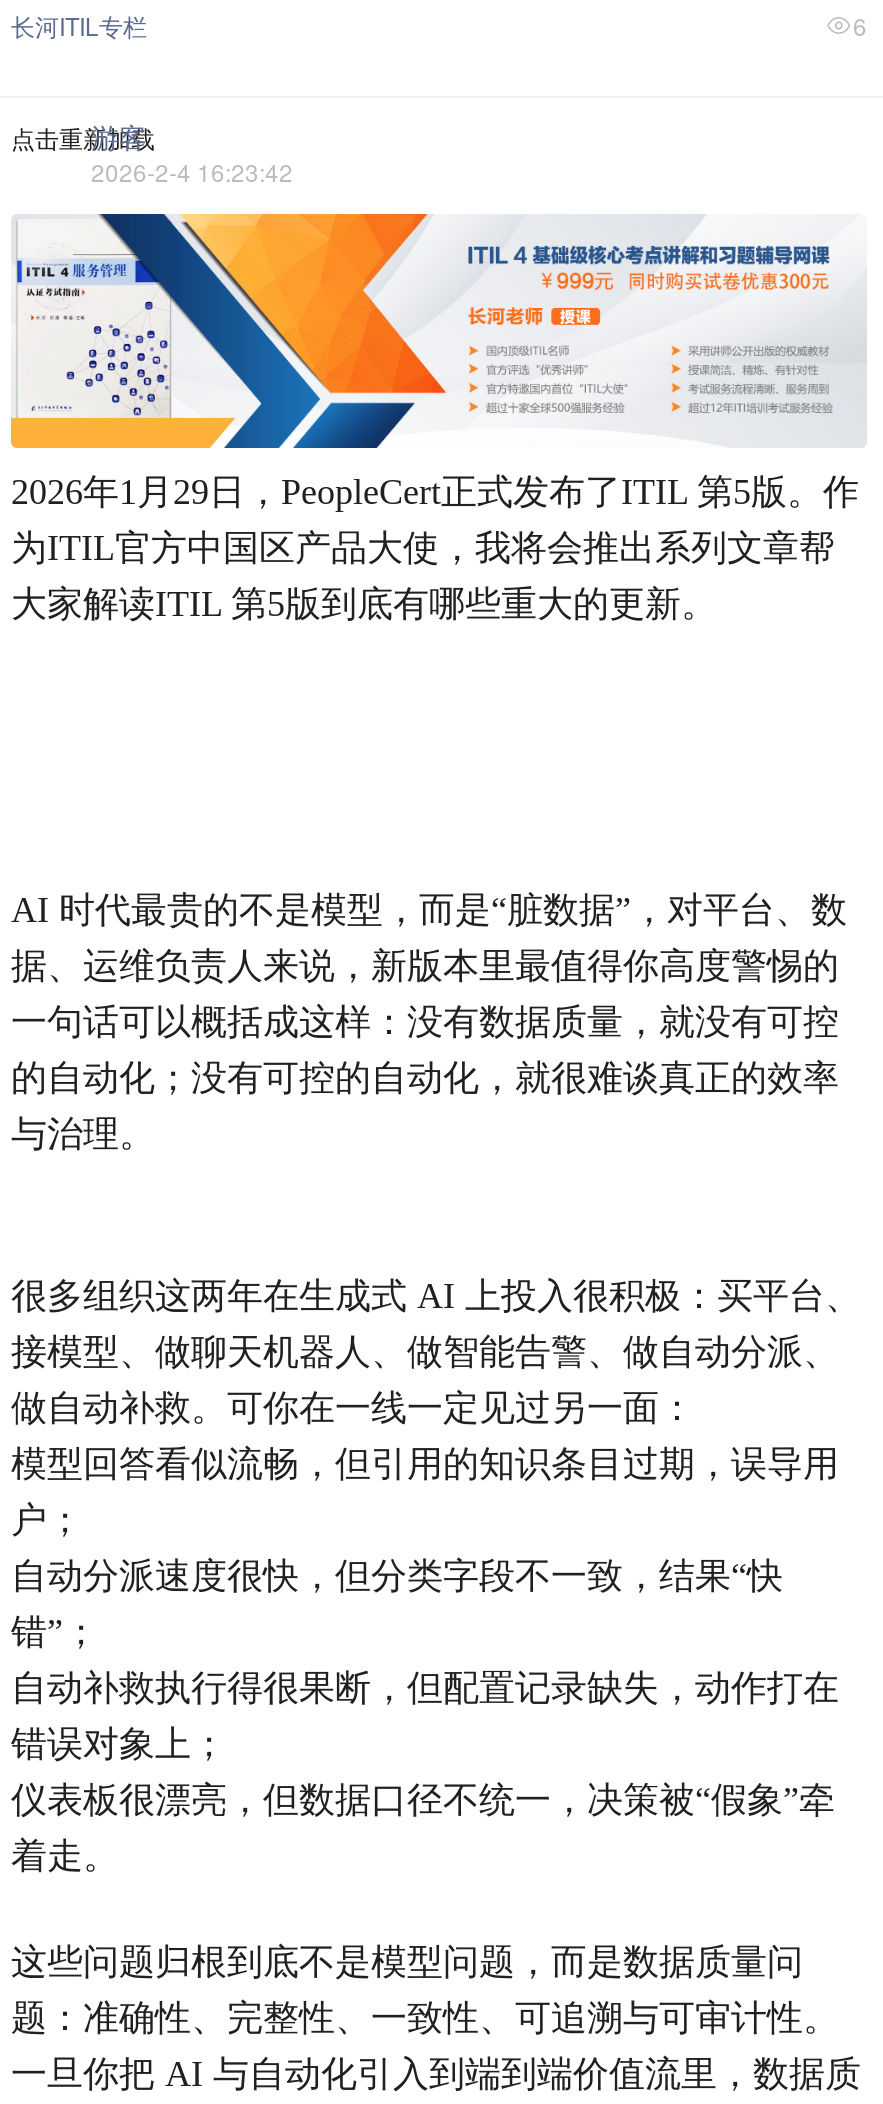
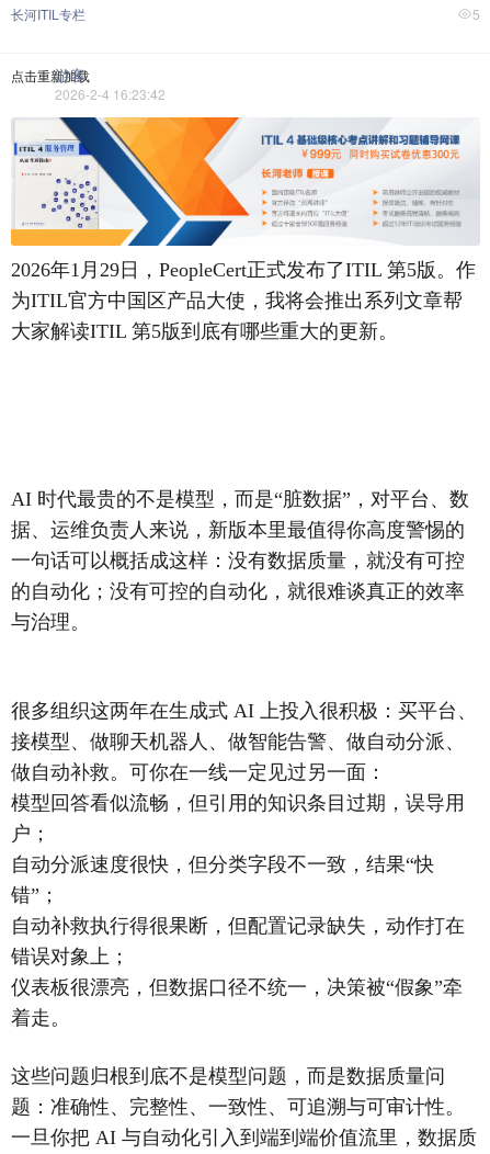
[853,8,867,42] 6 -> [472,4,480,23] 5

